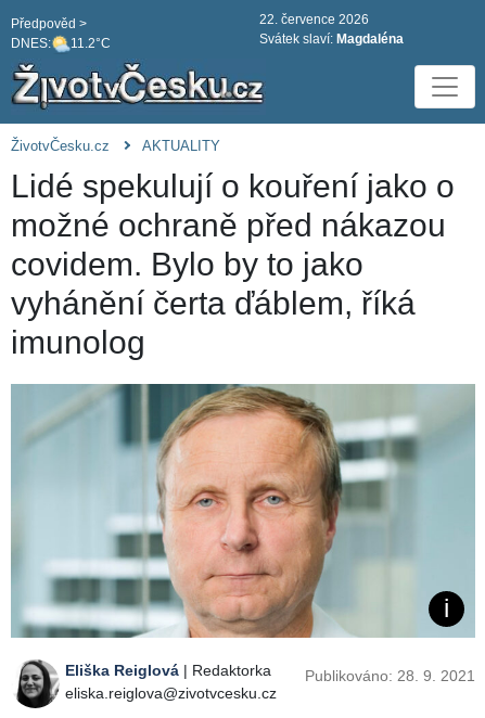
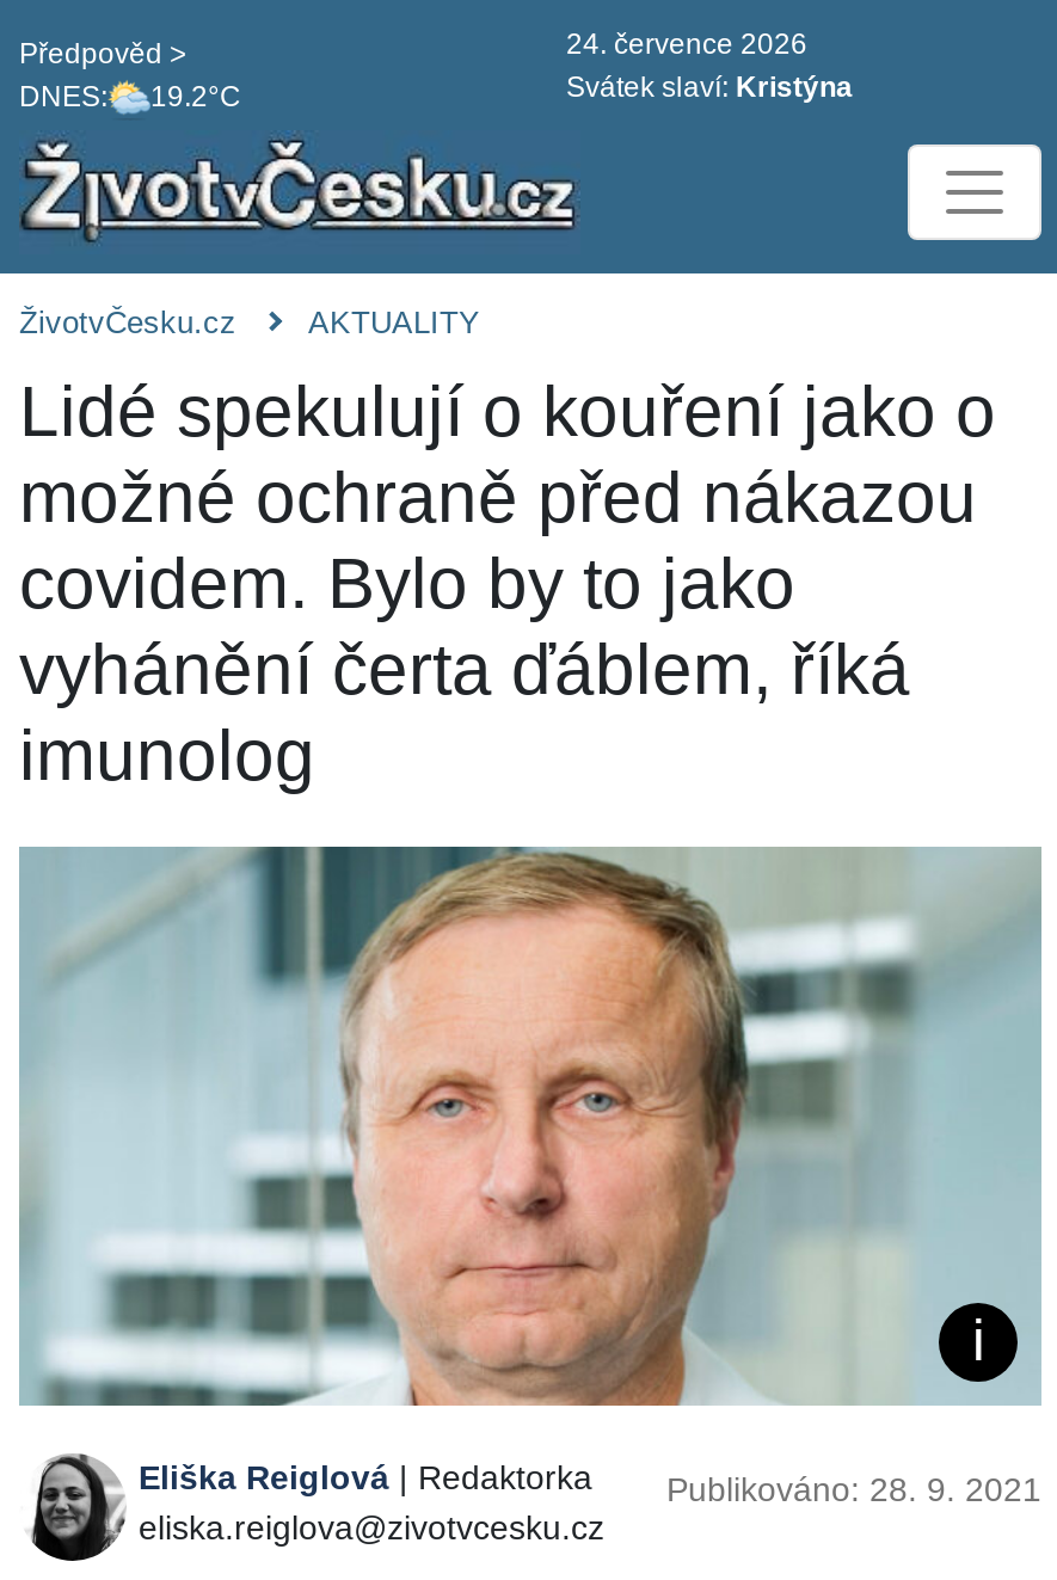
[259,12,369,27] 22. července 2026 -> [566,27,807,61] 24. července 2026
[11,36,111,51] DNES: 11.2°C -> [19,81,241,114] DNES: 19.2°C
[259,31,404,47] Svátek slaví: Magdaléna -> [566,70,853,104] Svátek slaví: Kristýna

